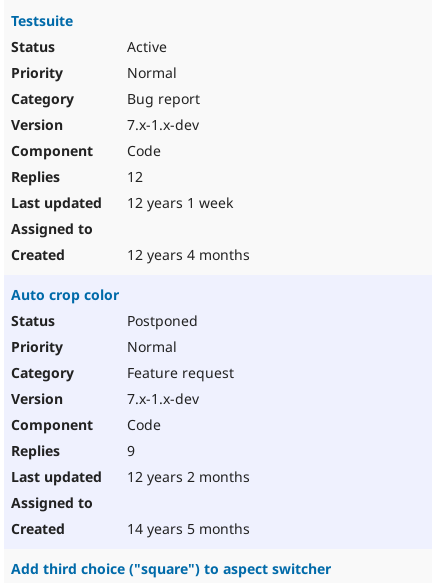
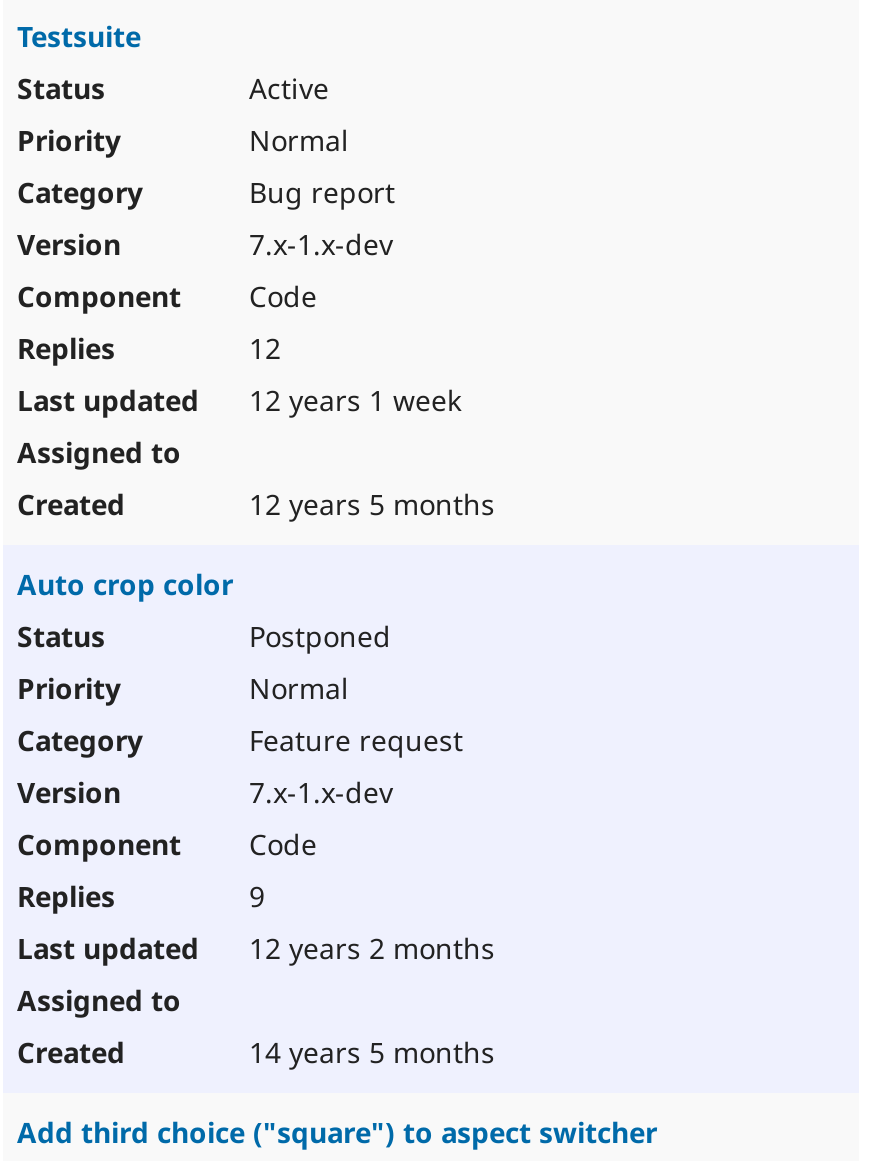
[123,245,250,264] 12 years 4 months -> [241,485,495,523] 12 years 5 months

